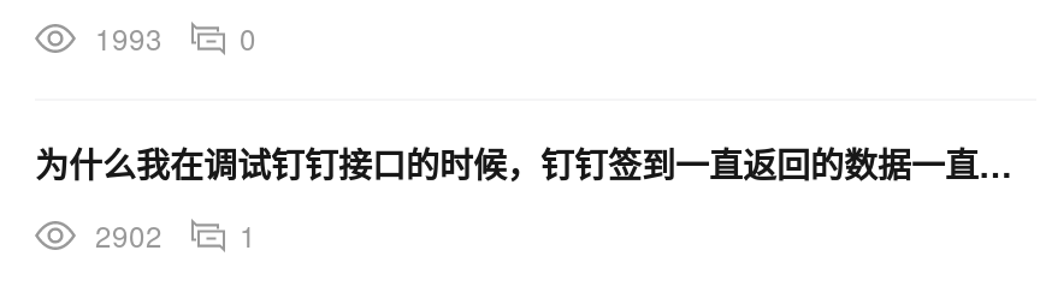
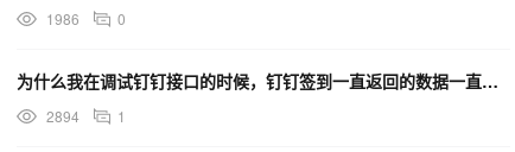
[95,17,256,58] 1993 0 -> [46,8,126,28] 1986 0
[95,214,256,255] 2902 1 -> [46,106,126,126] 2894 1

